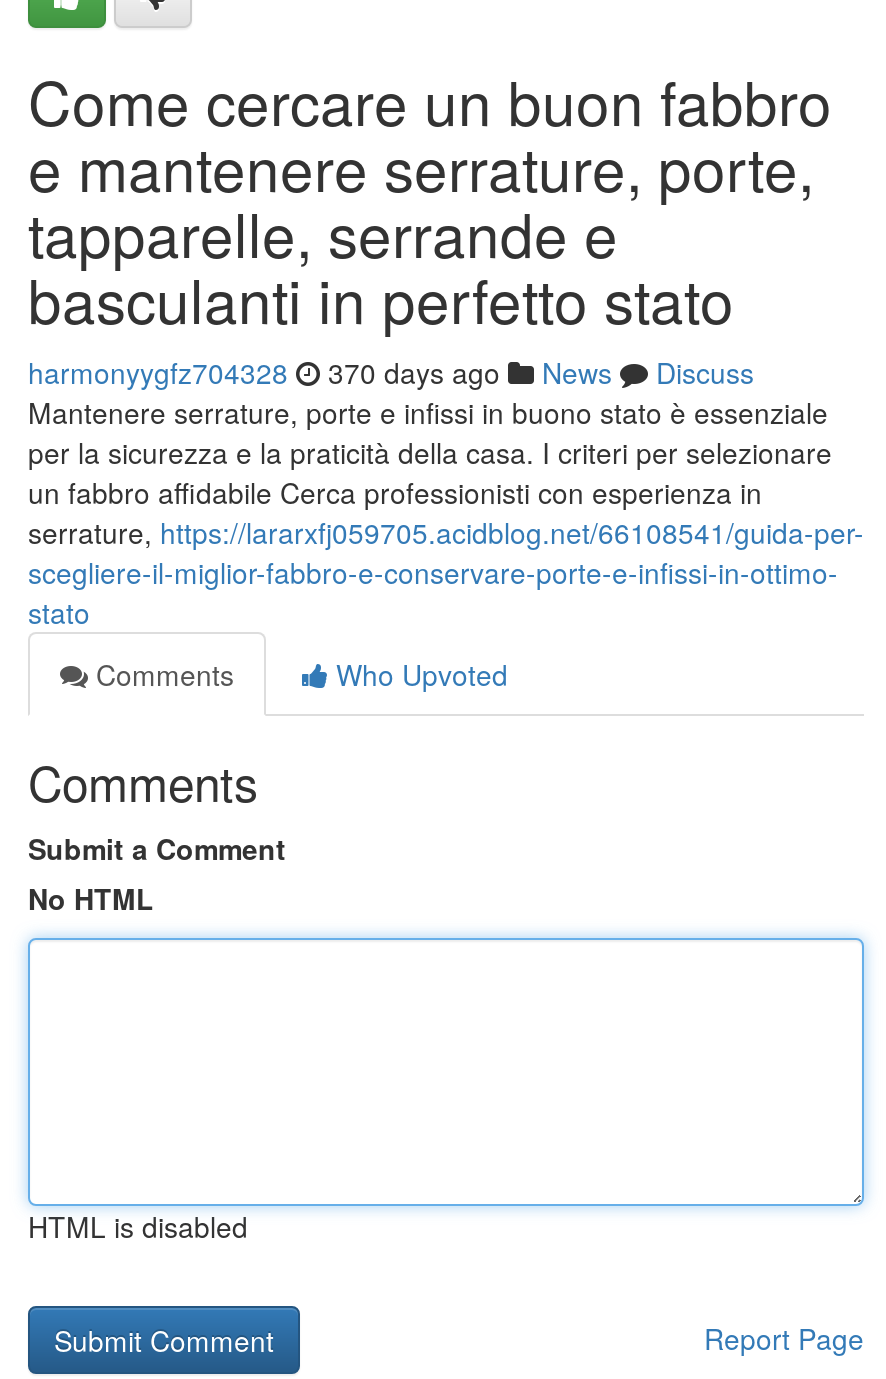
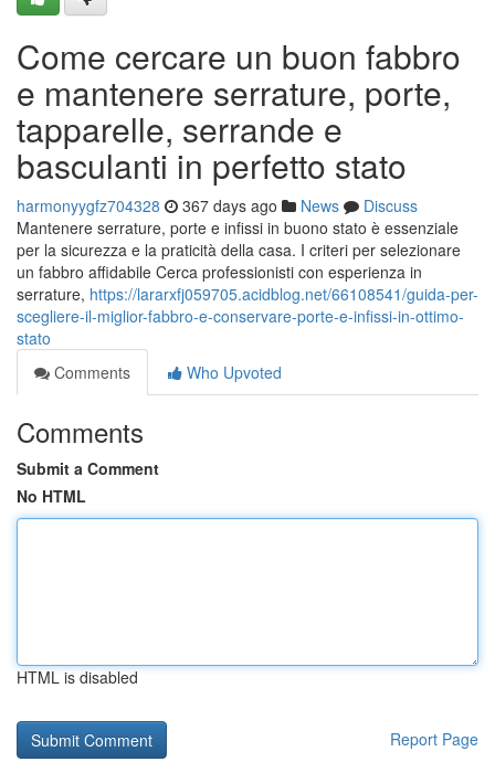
[28,352,754,392] harmonyygfz704328 370 days ago News Discuss -> [17,194,418,216] harmonyygfz704328 367 days ago News Discuss

